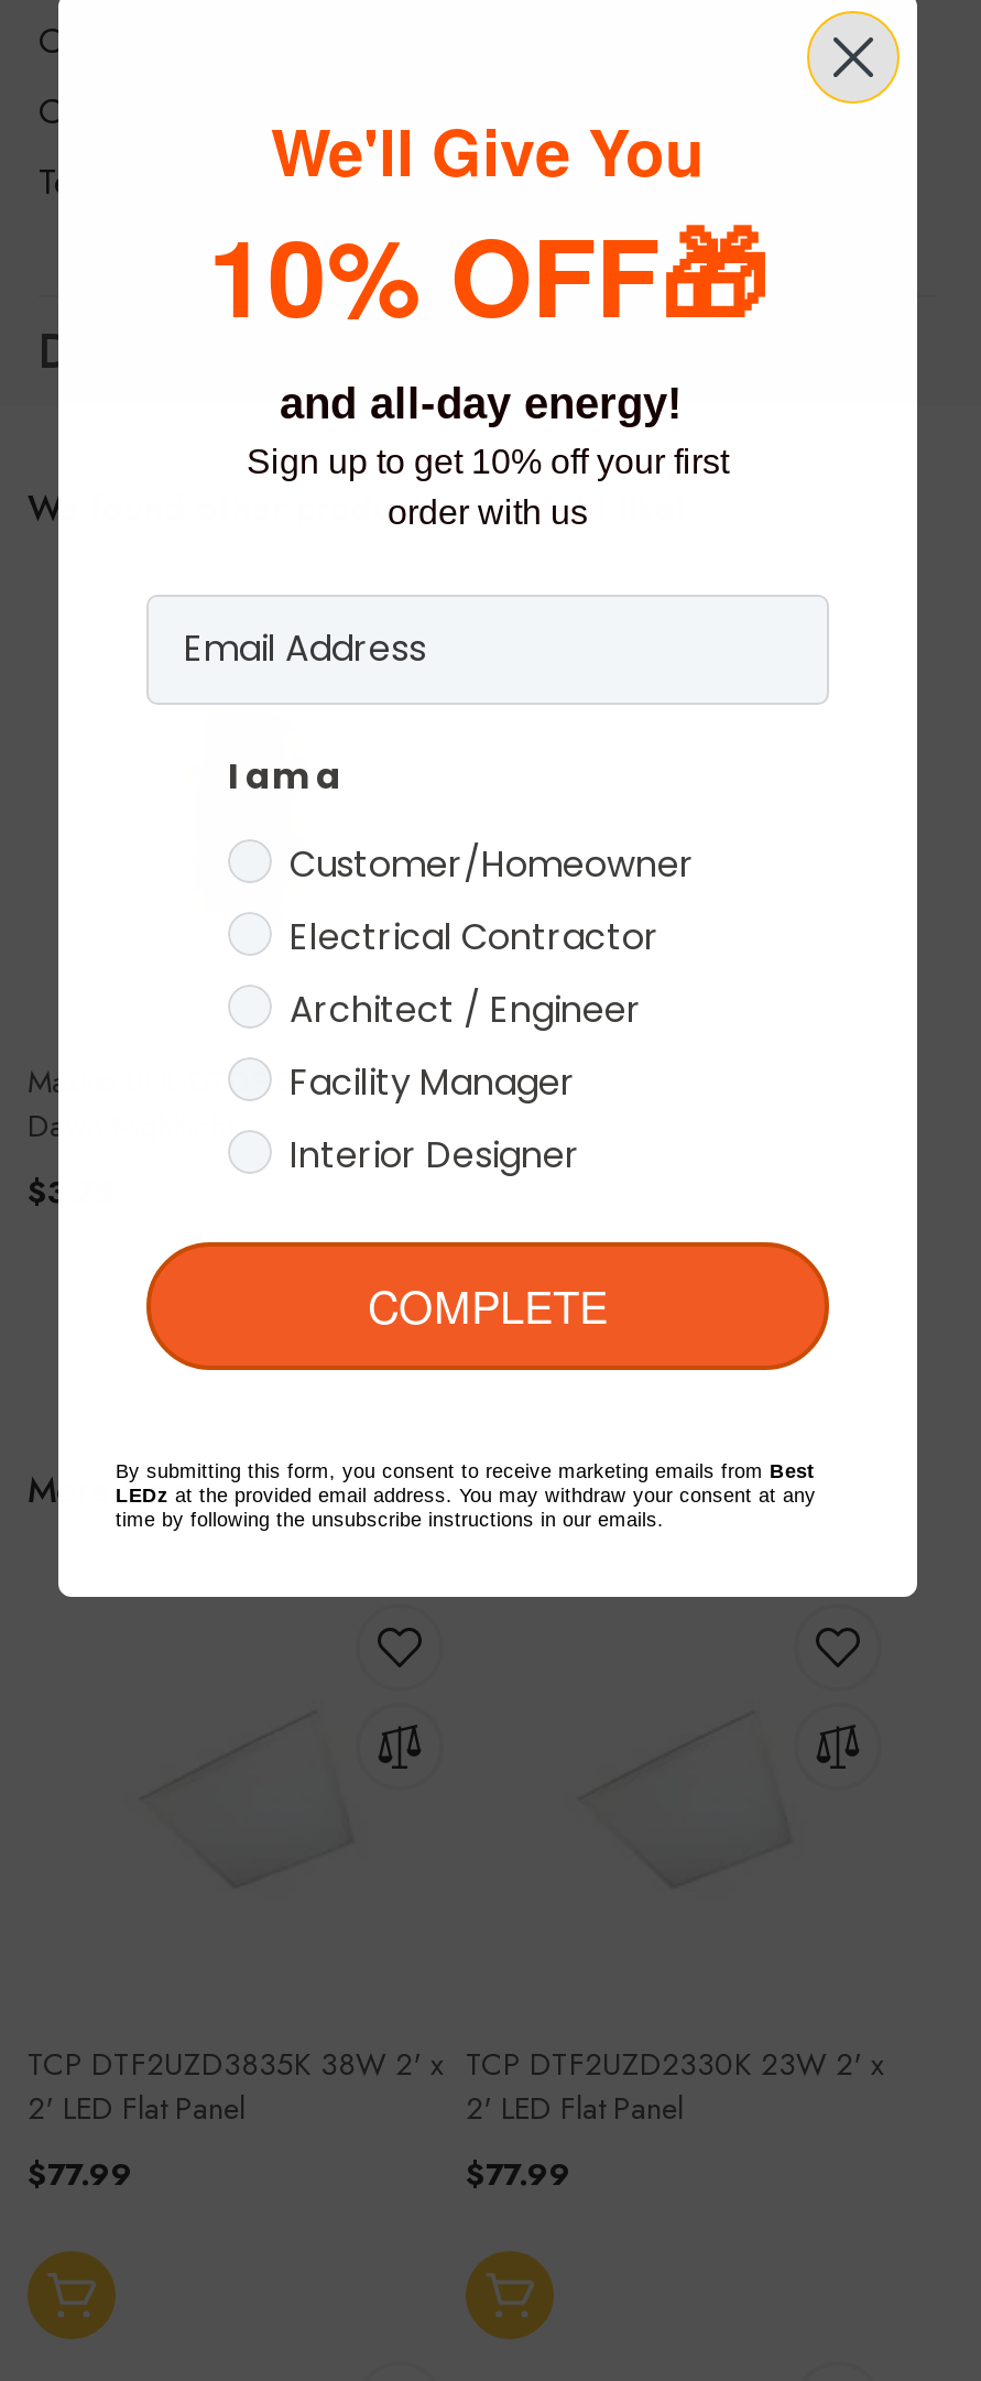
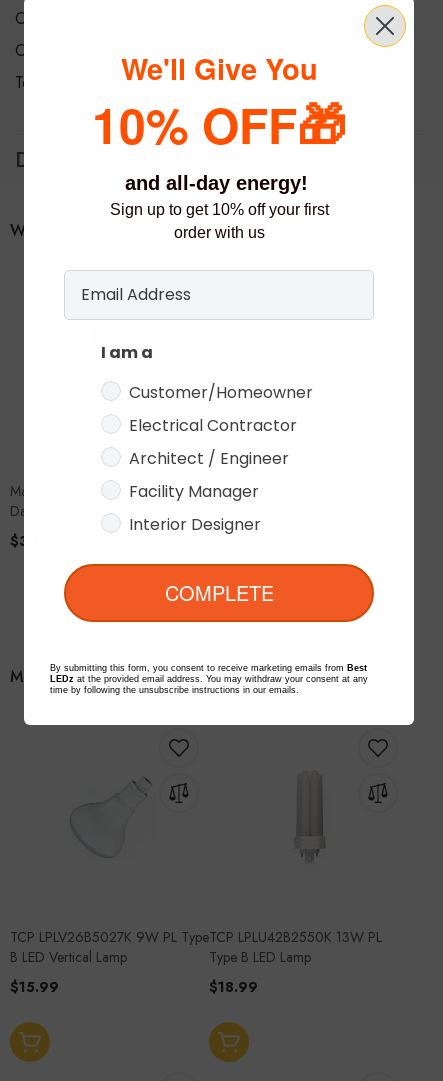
[28,2041,444,2085] TCP DTF2UZD3835K 38W 2' x -> [10,927,209,947] TCP LPLV26B5027K 9W PL Type
[466,2041,884,2129] TCP DTF2UZD2330K 23W 2' x | 2' LED Flat Panel -> [209,927,382,967] TCP LPLU42B2550K 13W PL | Type B LED Lamp
[28,2085,246,2129] 2' LED Flat Panel -> [10,947,127,967] B LED Vertical Lamp
[28,2151,133,2195] $77.99 -> [10,977,59,997] $15.99
[466,2151,571,2195] $77.99 -> [209,977,258,997] $18.99

